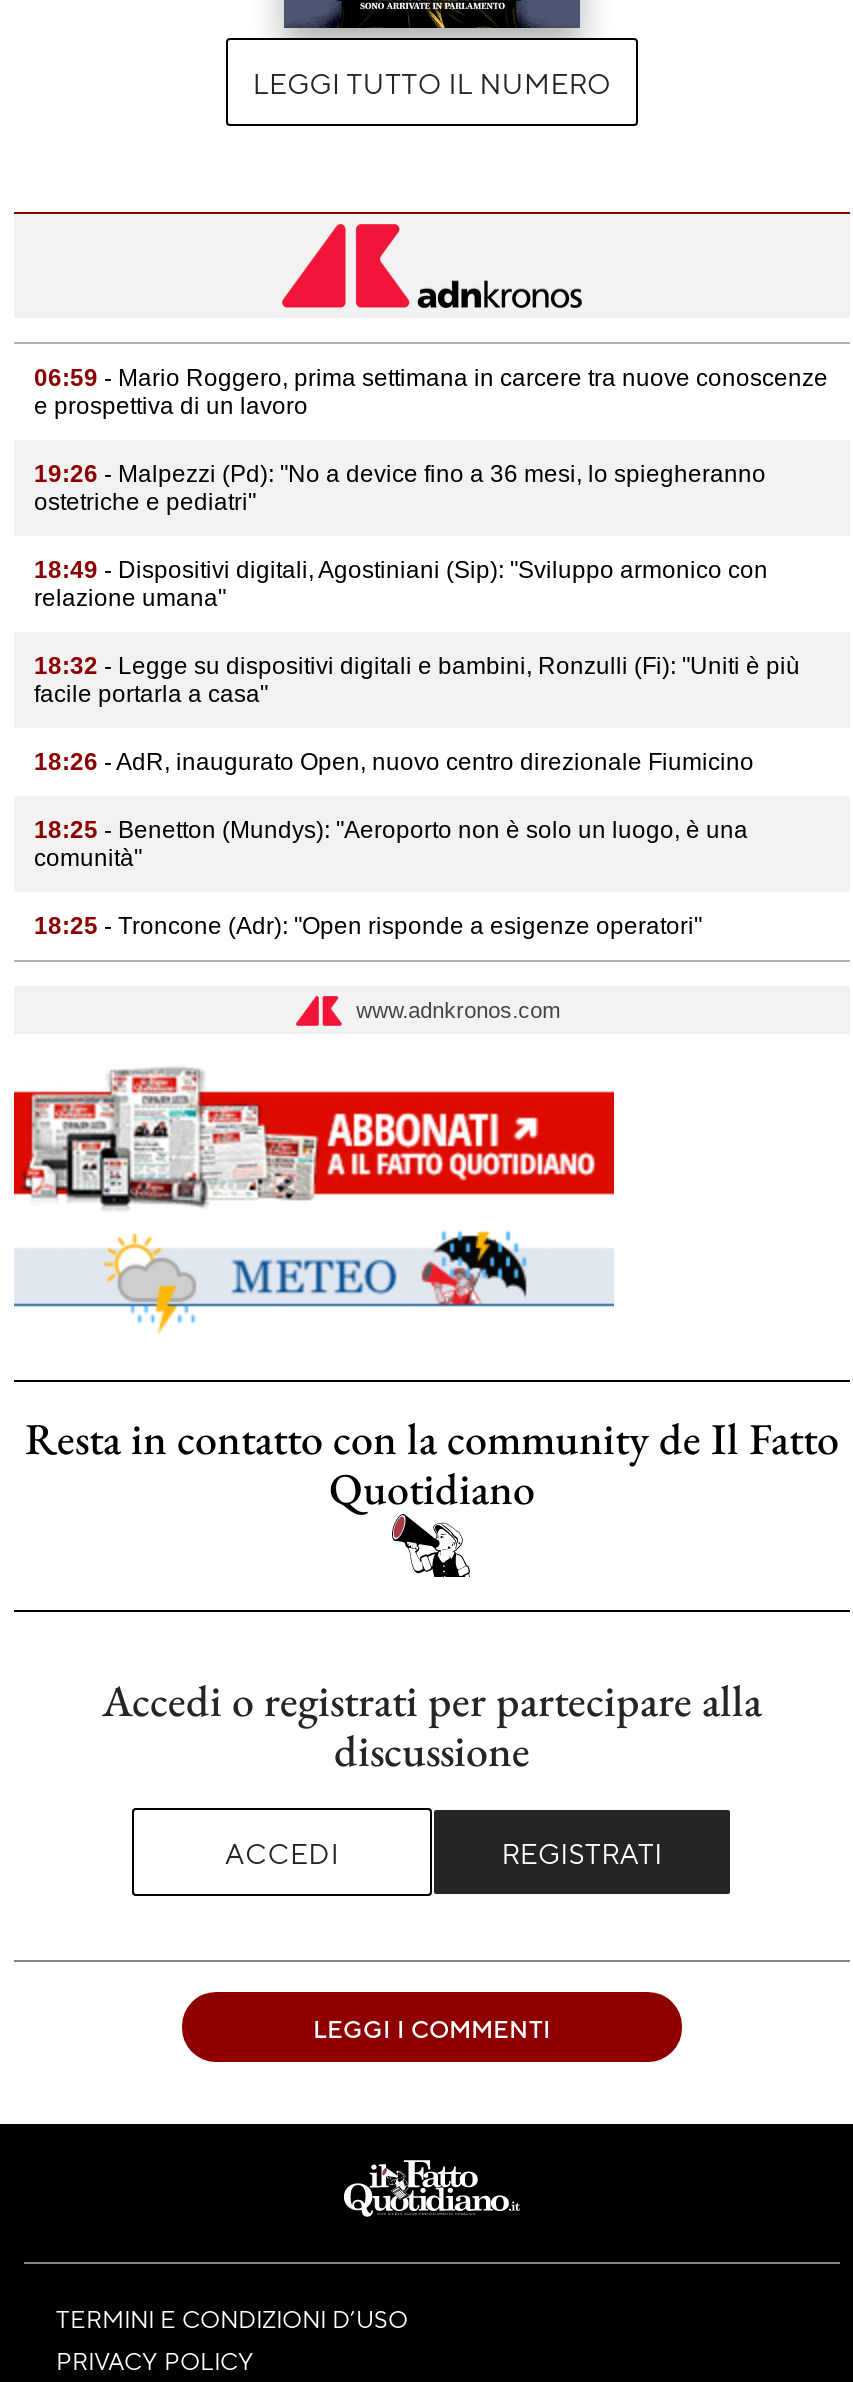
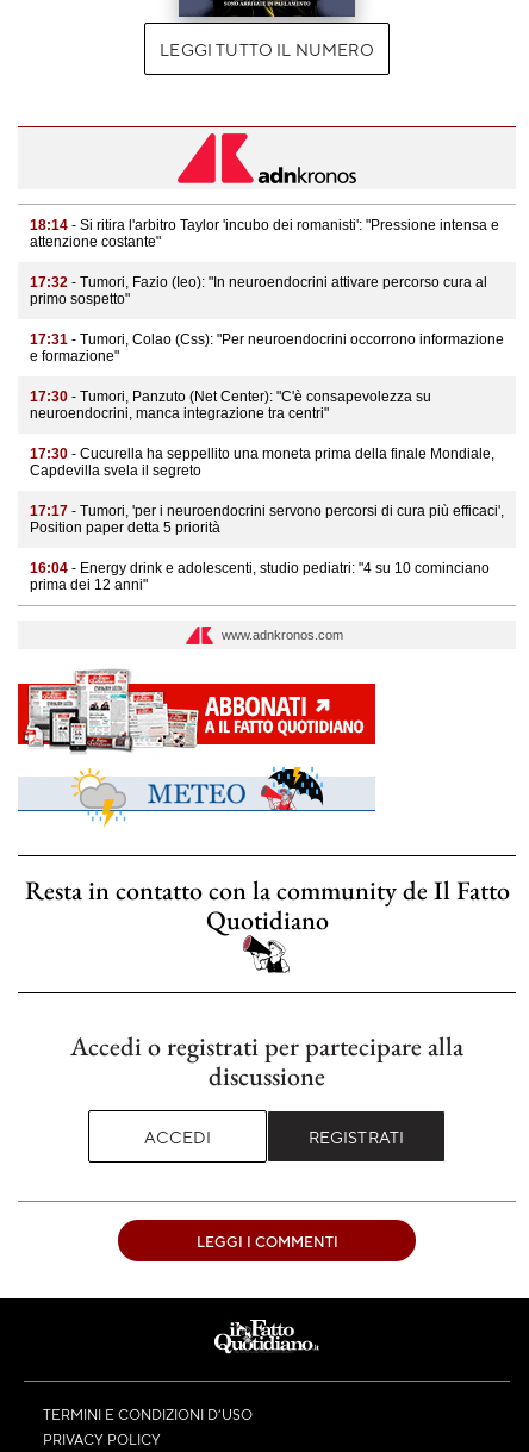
[34,363,828,419] 06:59 - Mario Roggero, prima settimana in carcere tra nuove conoscenze | e prospettiva di un lavoro -> [30,216,499,250] 18:14 - Si ritira l'arbitro Taylor 'incubo dei romanisti': "Pressione intensa e | attenzione costante"
[34,459,766,515] 19:26 - Malpezzi (Pd): "No a device fino a 36 mesi, lo spiegheranno | ostetriche e pediatri" -> [30,273,487,307] 17:32 - Tumori, Fazio (Ieo): "In neuroendocrini attivare percorso cura al | primo sospetto"
[34,555,768,611] 18:49 - Dispositivi digitali, Agostiniani (Sip): "Sviluppo armonico con | relazione umana" -> [30,331,504,364] 17:31 - Tumori, Colao (Css): "Per neuroendocrini occorrono informazione | e formazione"
[34,651,800,707] 18:32 - Legge su dispositivi digitali e bambini, Ronzulli (Fi): "Uniti è più | facile portarla a casa" -> [30,388,431,421] 17:30 - Tumori, Panzuto (Net Center): "C'è consapevolezza su | neuroendocrini, manca integrazione tra centri"
[34,747,754,775] 18:26 - AdR, inaugurato Open, nuovo centro direzionale Fiumicino -> [30,445,494,478] 17:30 - Cucurella ha seppellito una moneta prima della finale Mondiale, | Capdevilla svela il segreto
[34,815,748,871] 18:25 - Benetton (Mundys): "Aeroporto non è solo un luogo, è una | comunità" -> [30,502,504,535] 17:17 - Tumori, 'per i neuroendocrini servono percorsi di cura più efficaci', | Position paper detta 5 priorità
[34,911,702,939] 18:25 - Troncone (Adr): "Open risponde a esigenze operatori" -> [30,559,490,593] 16:04 - Energy drink e adolescenti, studio pediatri: "4 su 10 cominciano | prima dei 12 anni"

